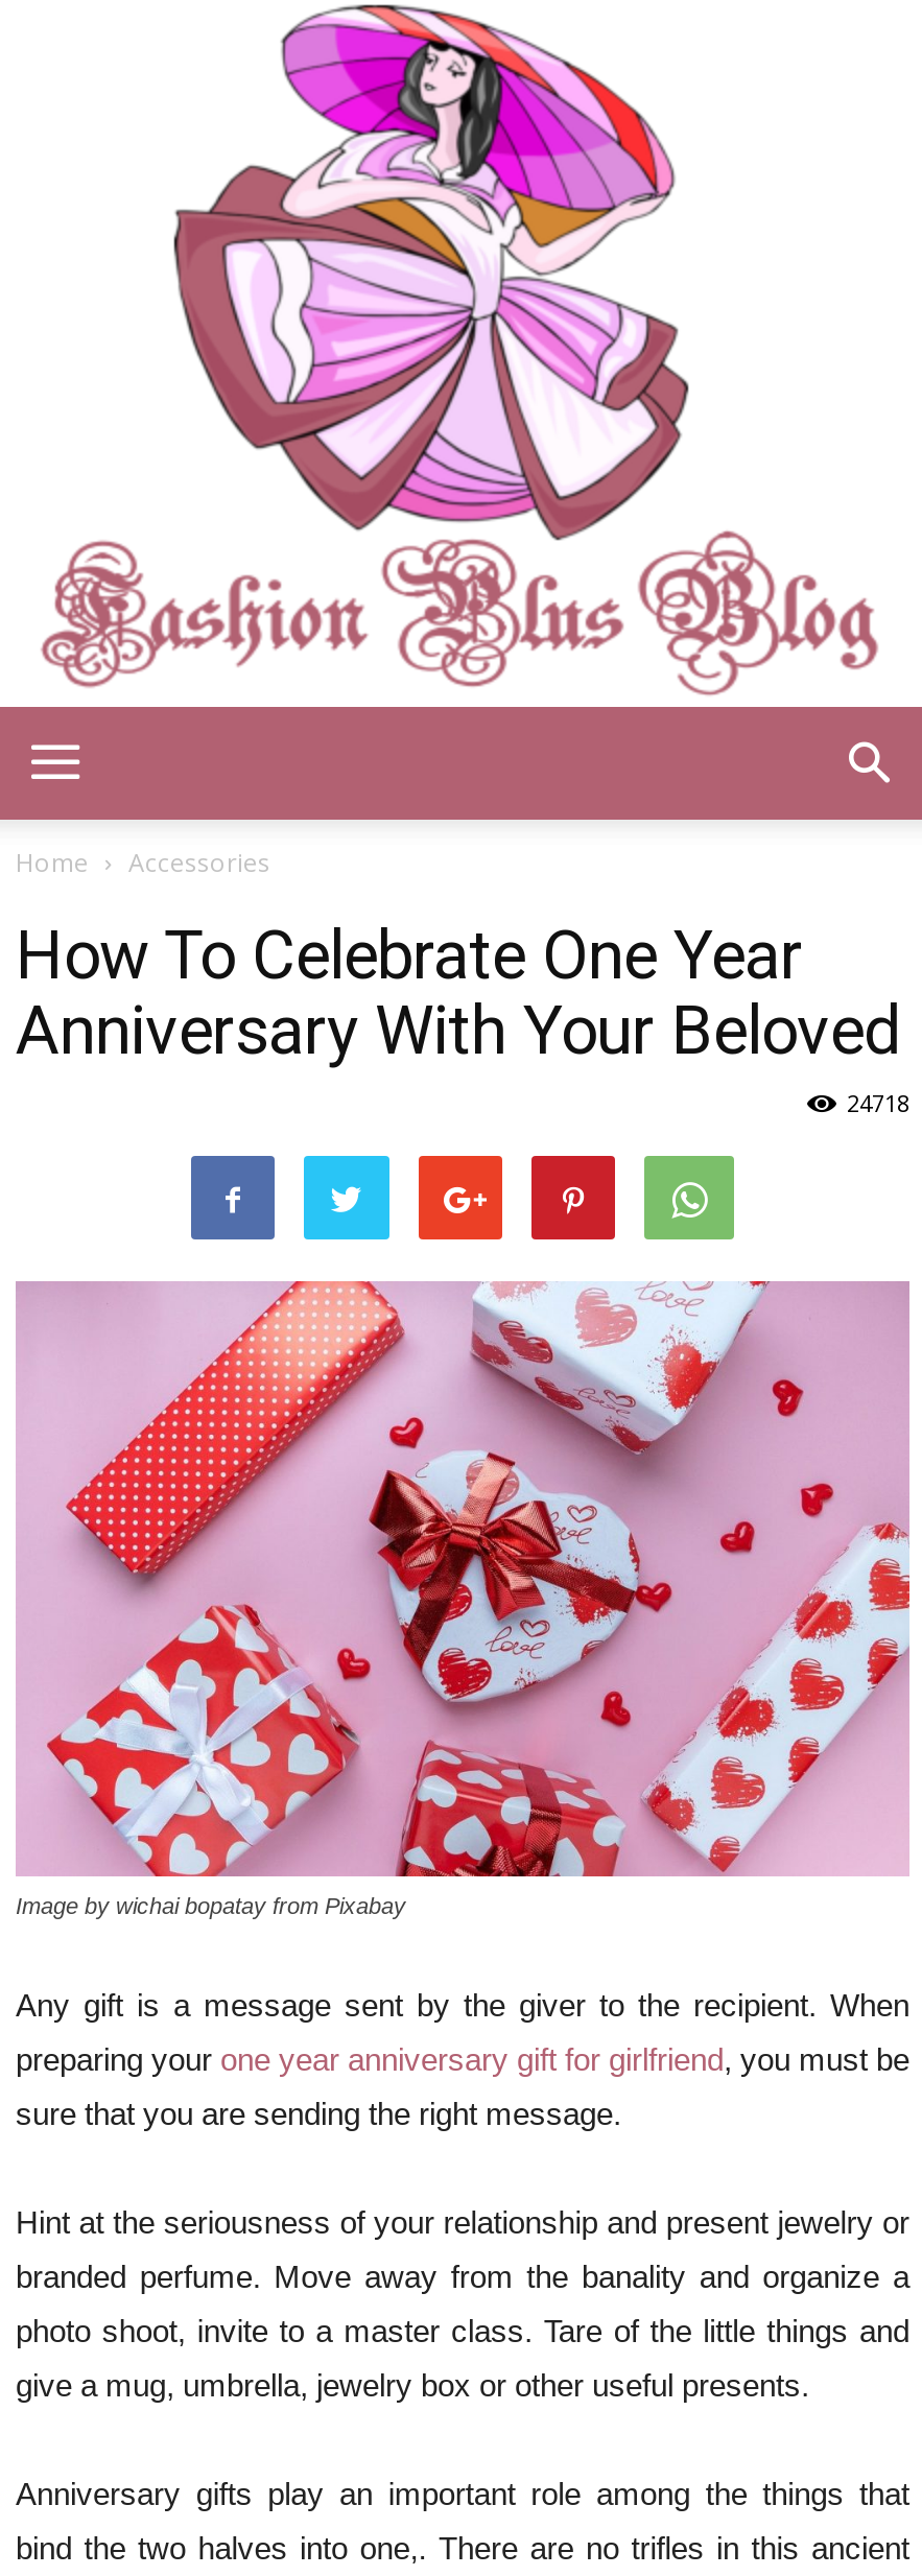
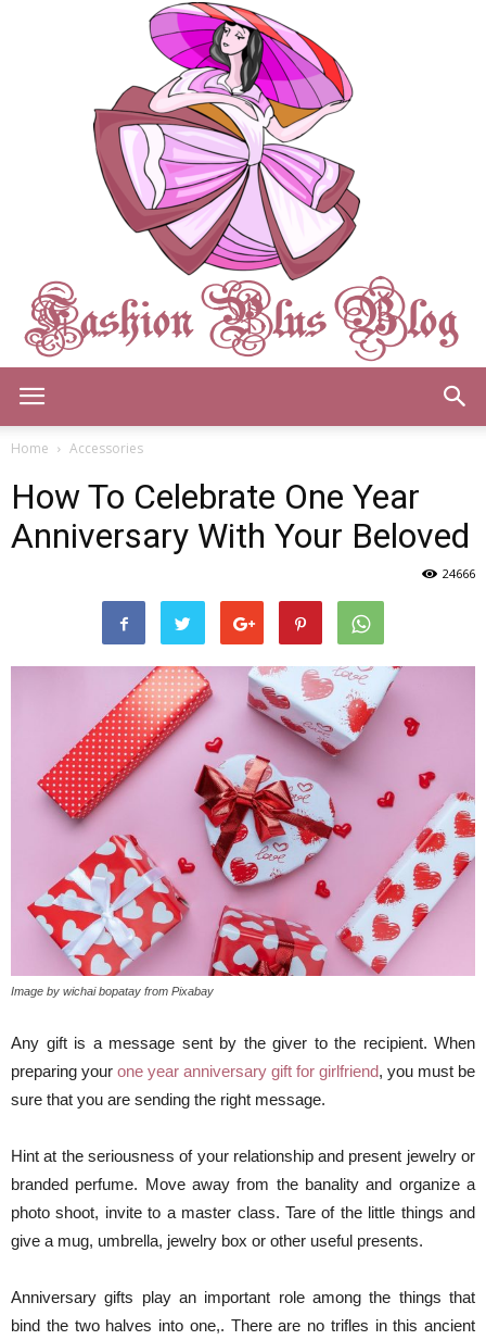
[847,1087,909,1118] 24718 -> [443,565,475,581] 24666

